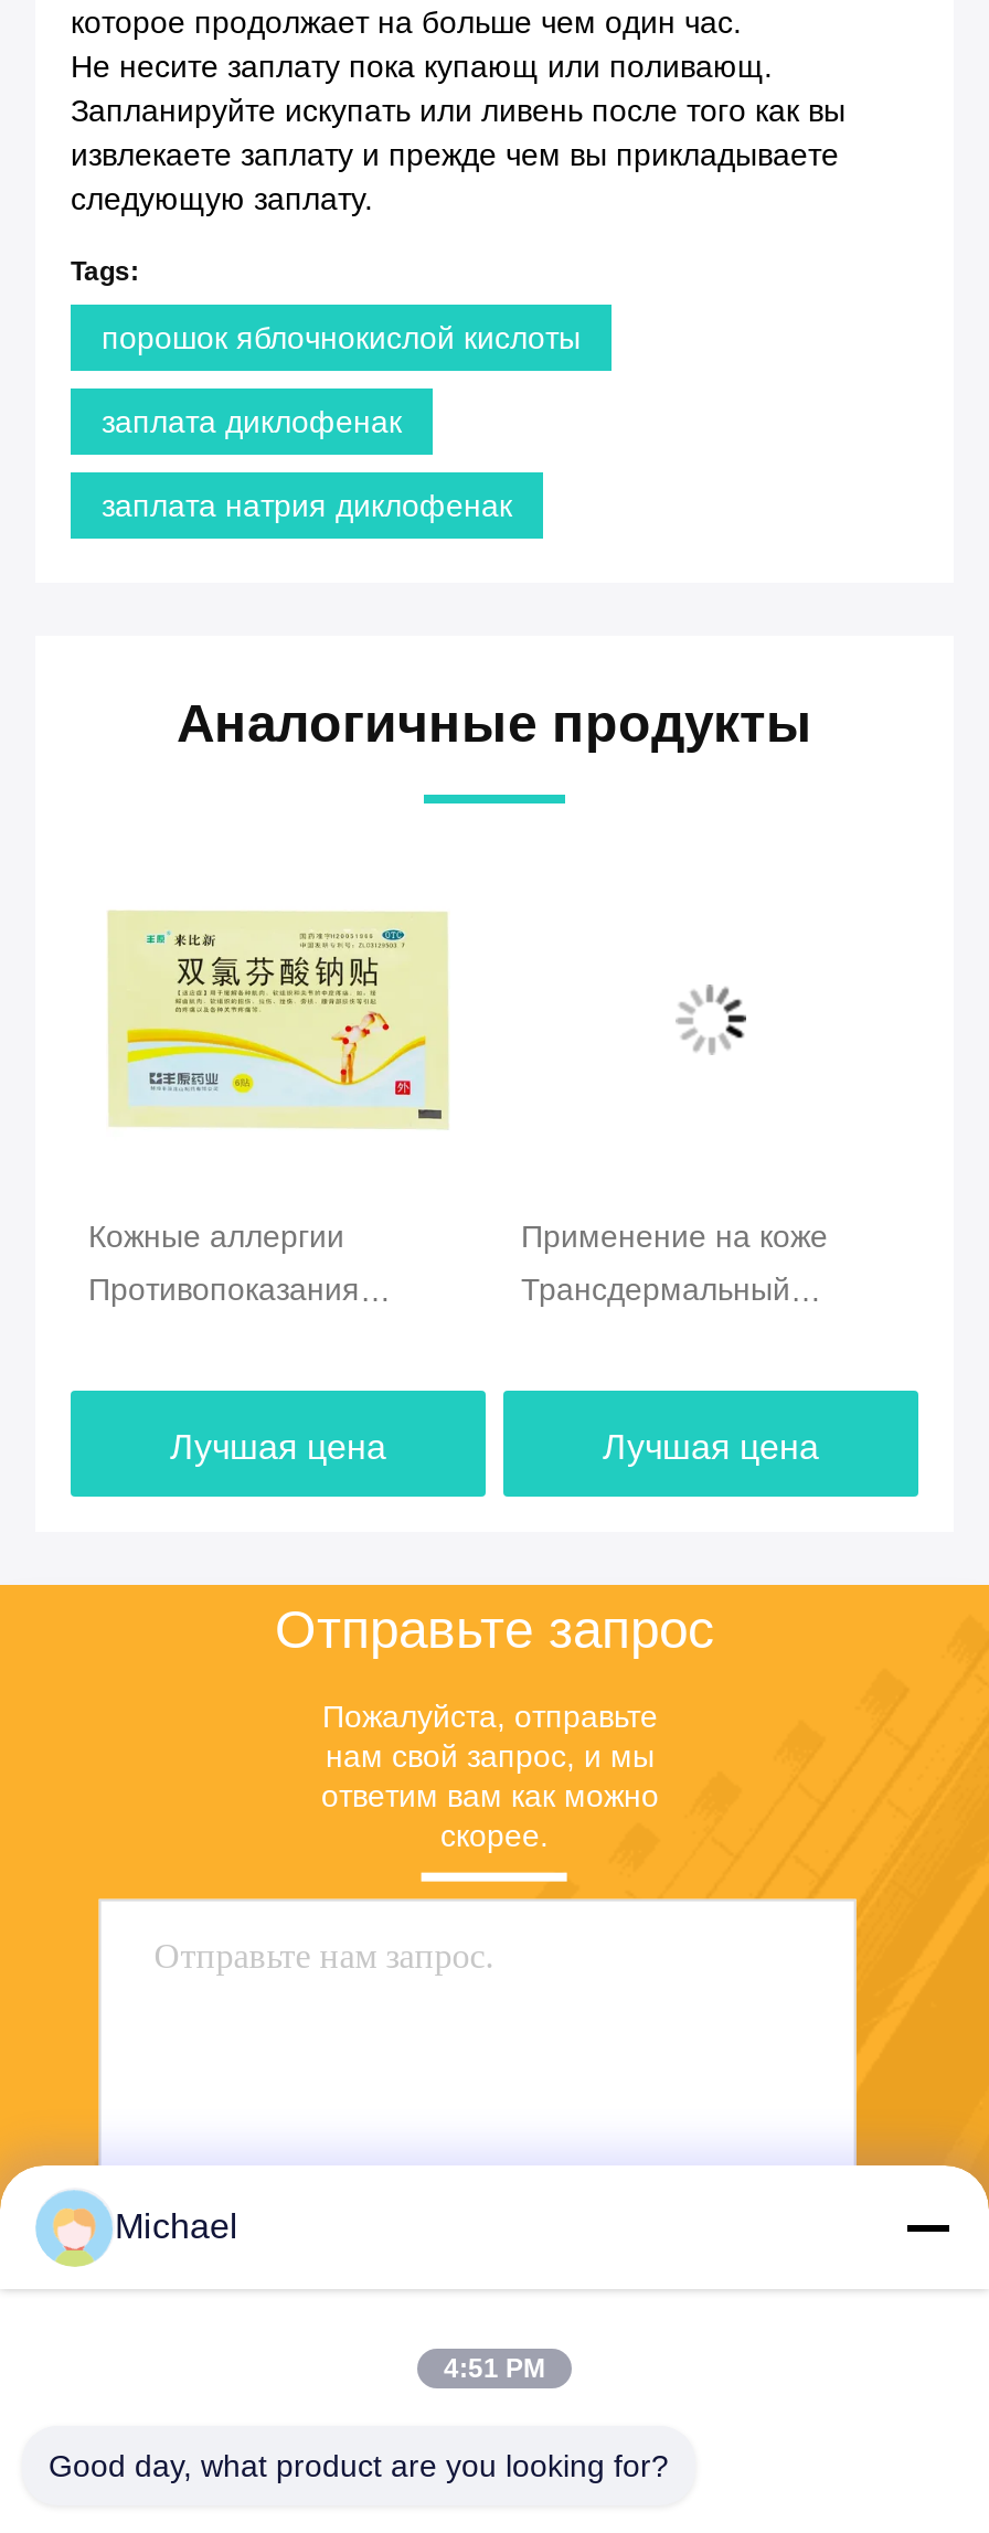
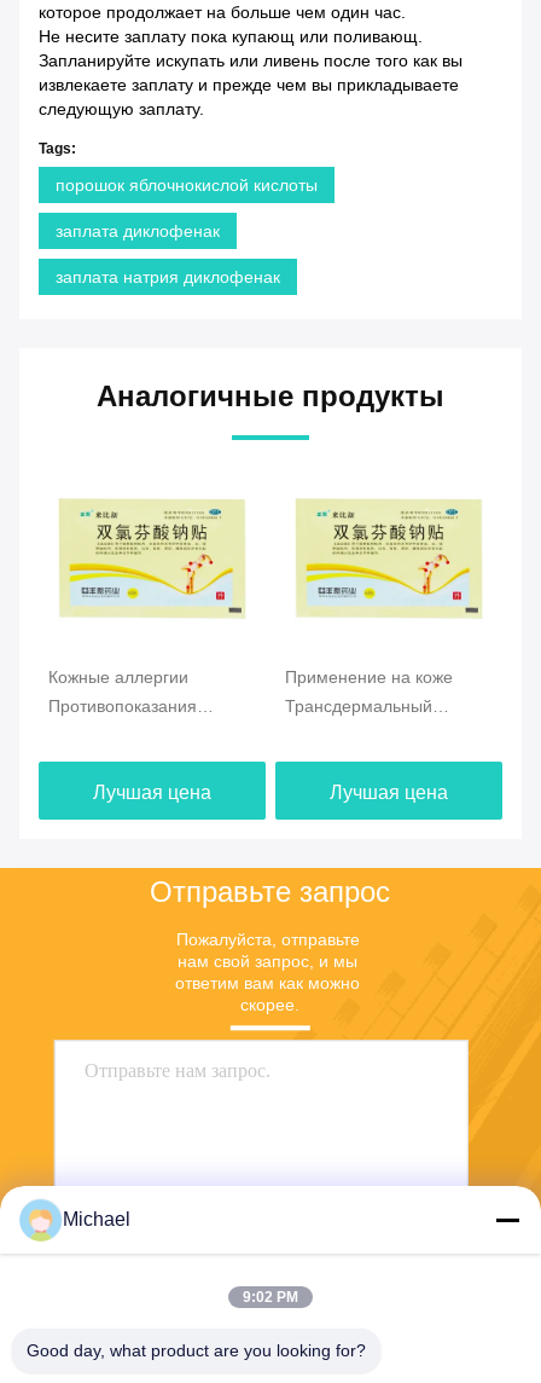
none -> [295,498,483,619] [image]
[444,2353,545,2384] 4:51 PM -> [243,1289,298,1306] 9:02 PM

